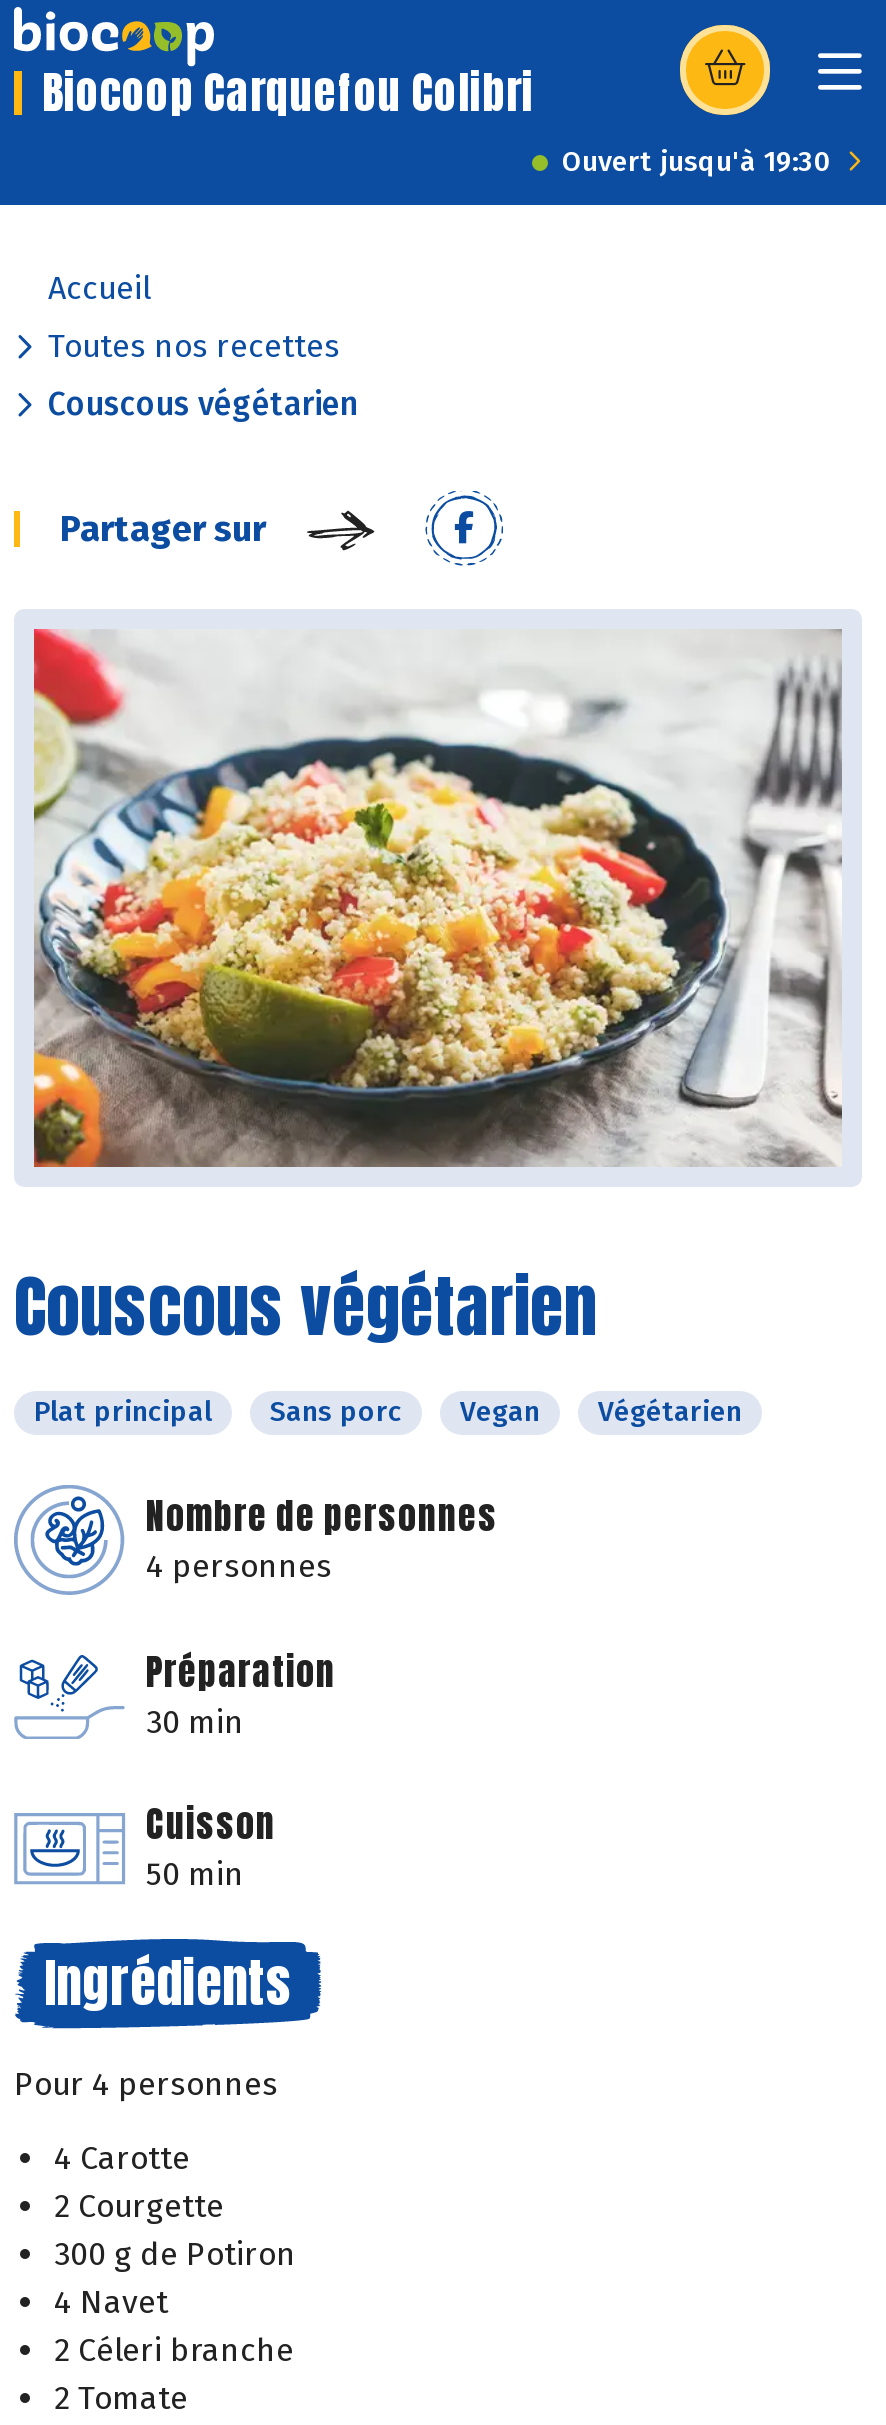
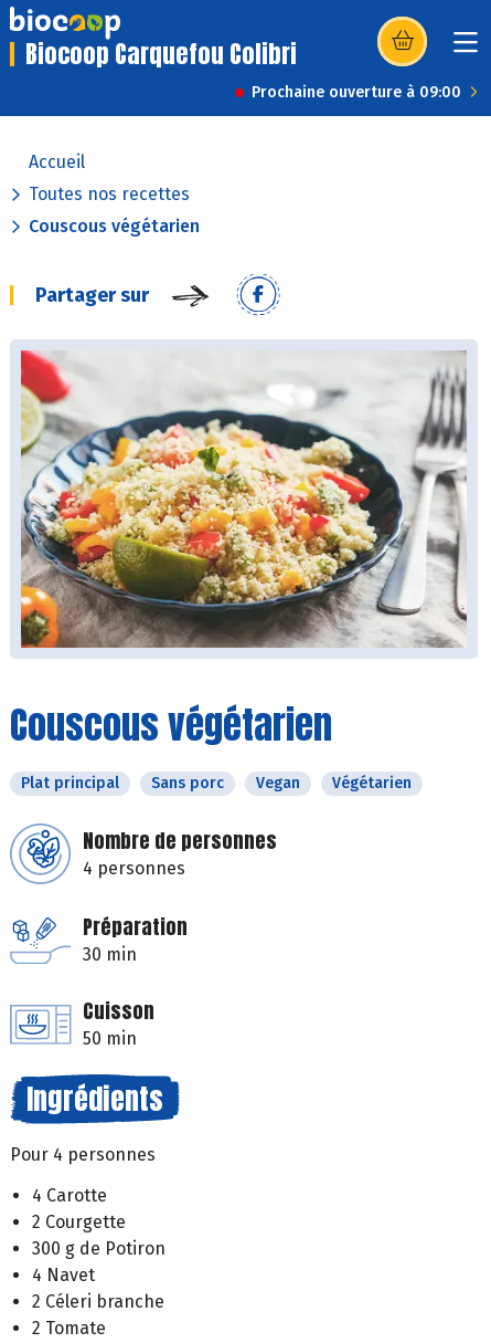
[562,145,832,179] Ouvert jusqu'à 19:30 -> [252,83,461,102] Prochaine ouverture à 09:00

